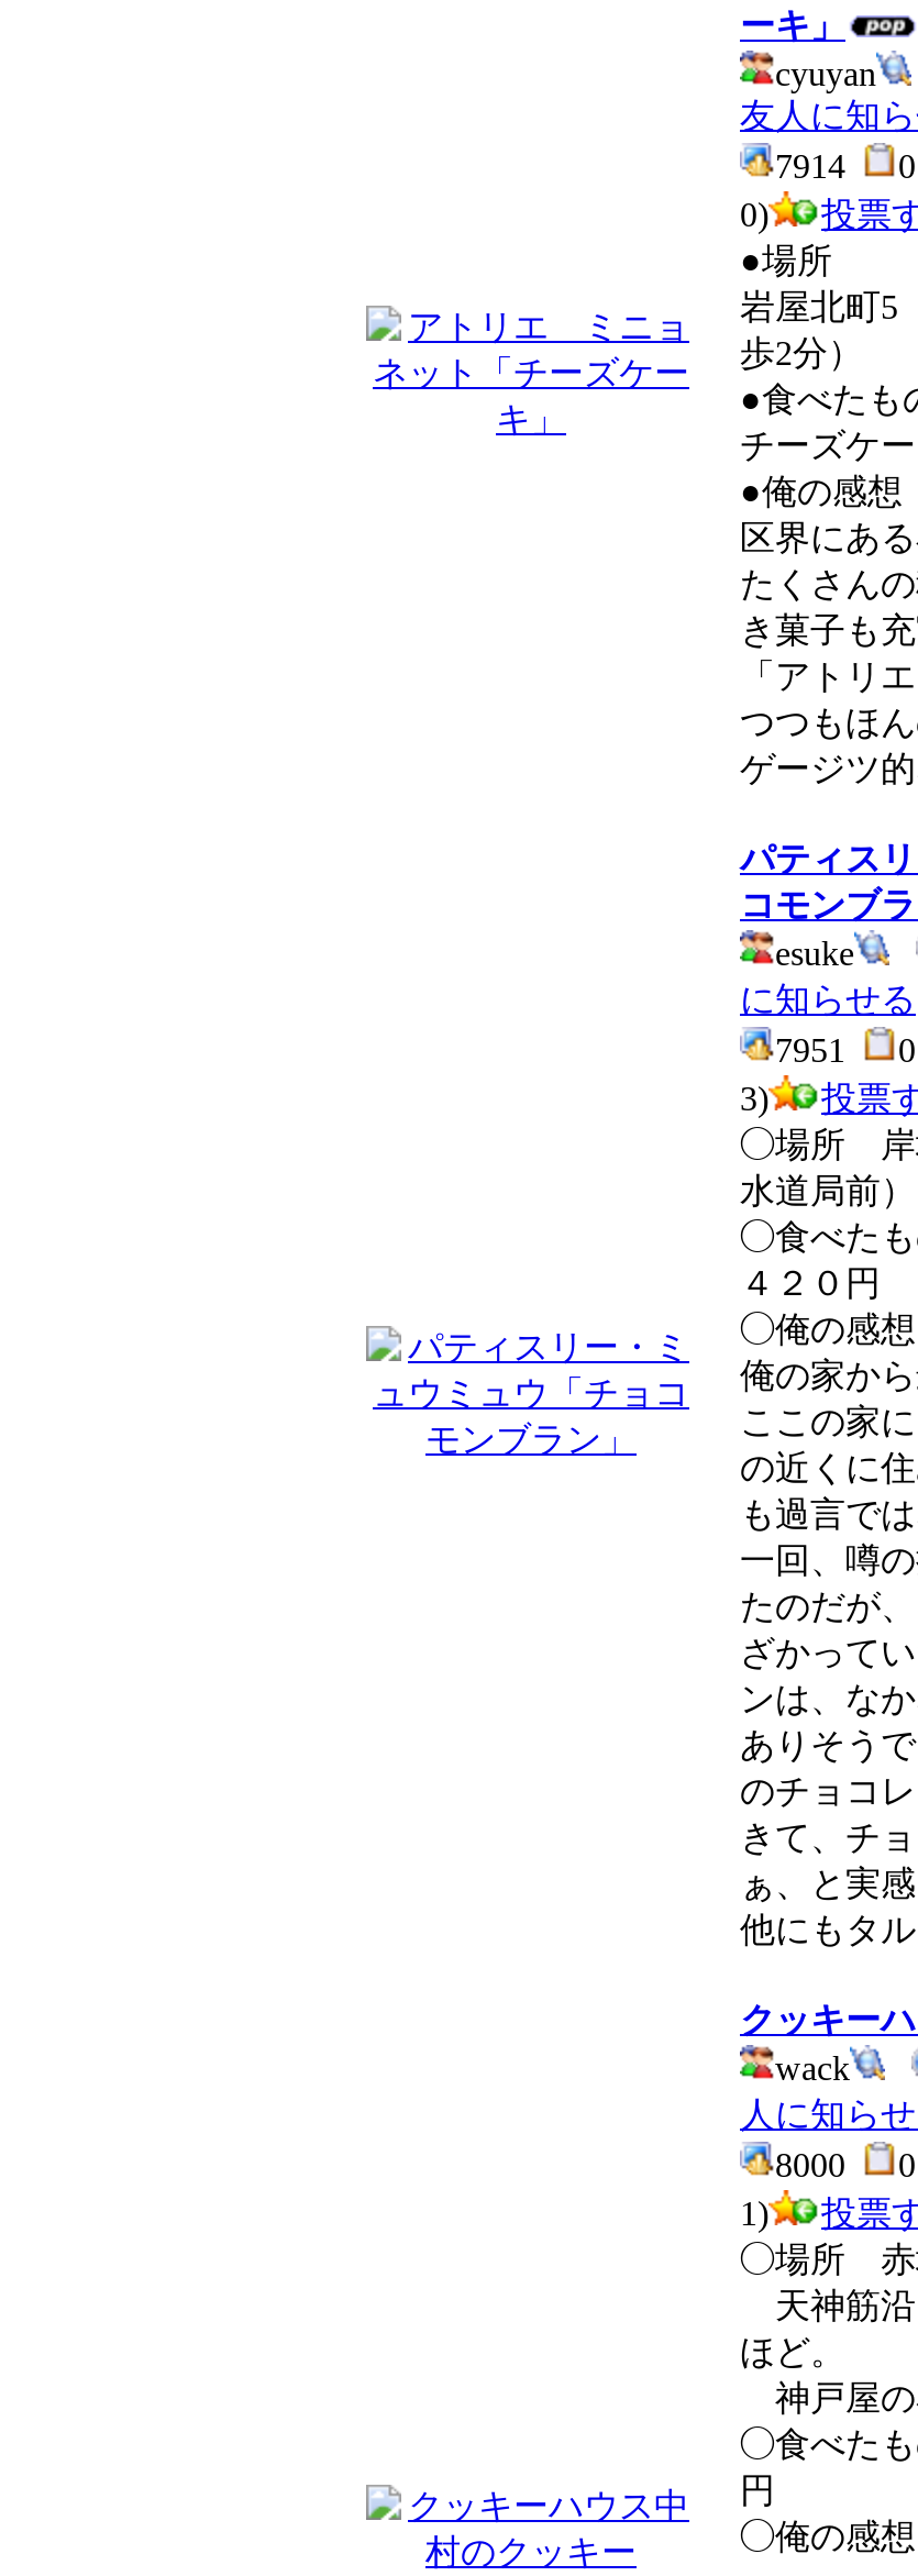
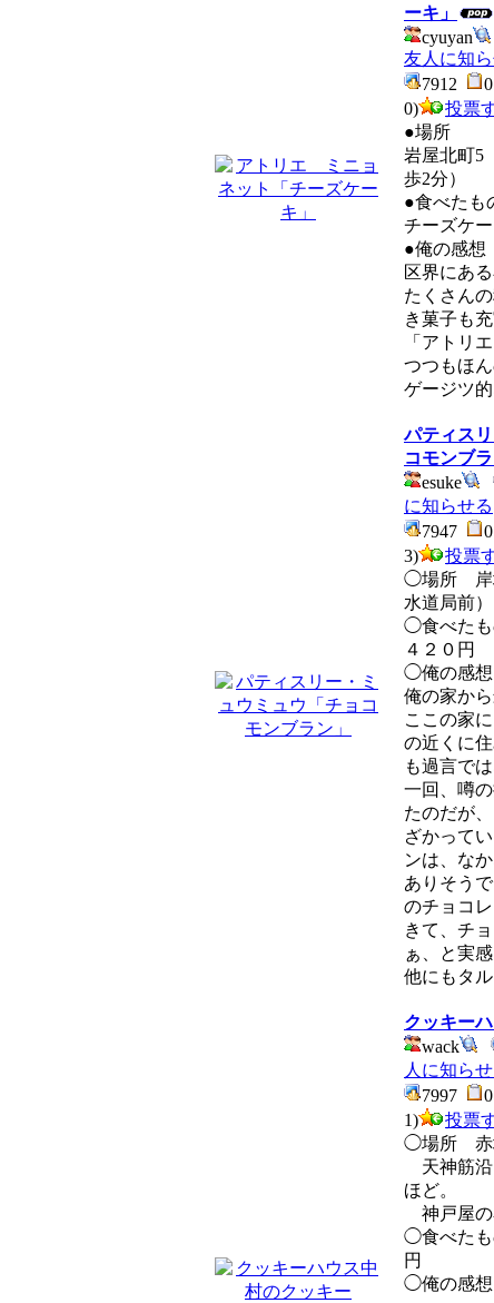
[775,146,863,184] 7914 -> [422,74,466,93] 7912
[775,1030,863,1068] 7951 -> [422,521,466,540] 7947
[775,2145,863,2182] 8000 -> [422,1085,466,1104] 7997

